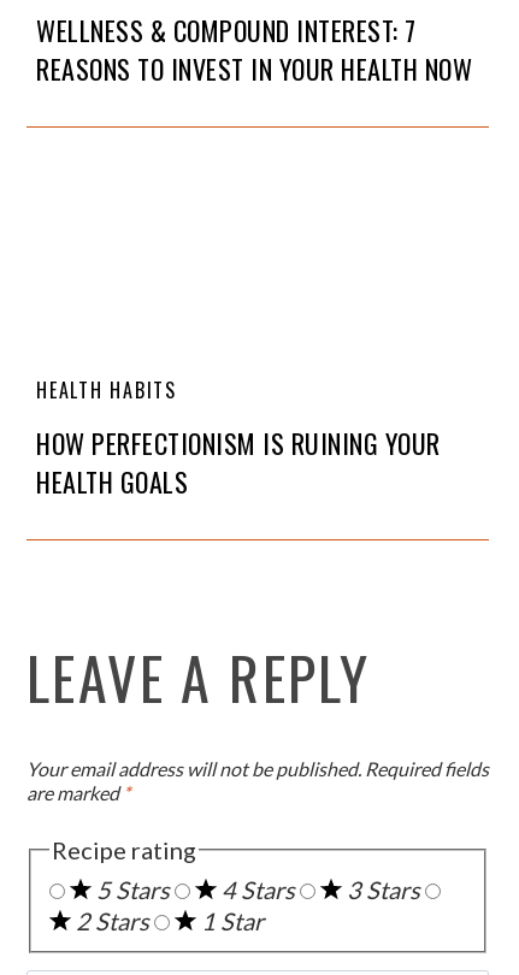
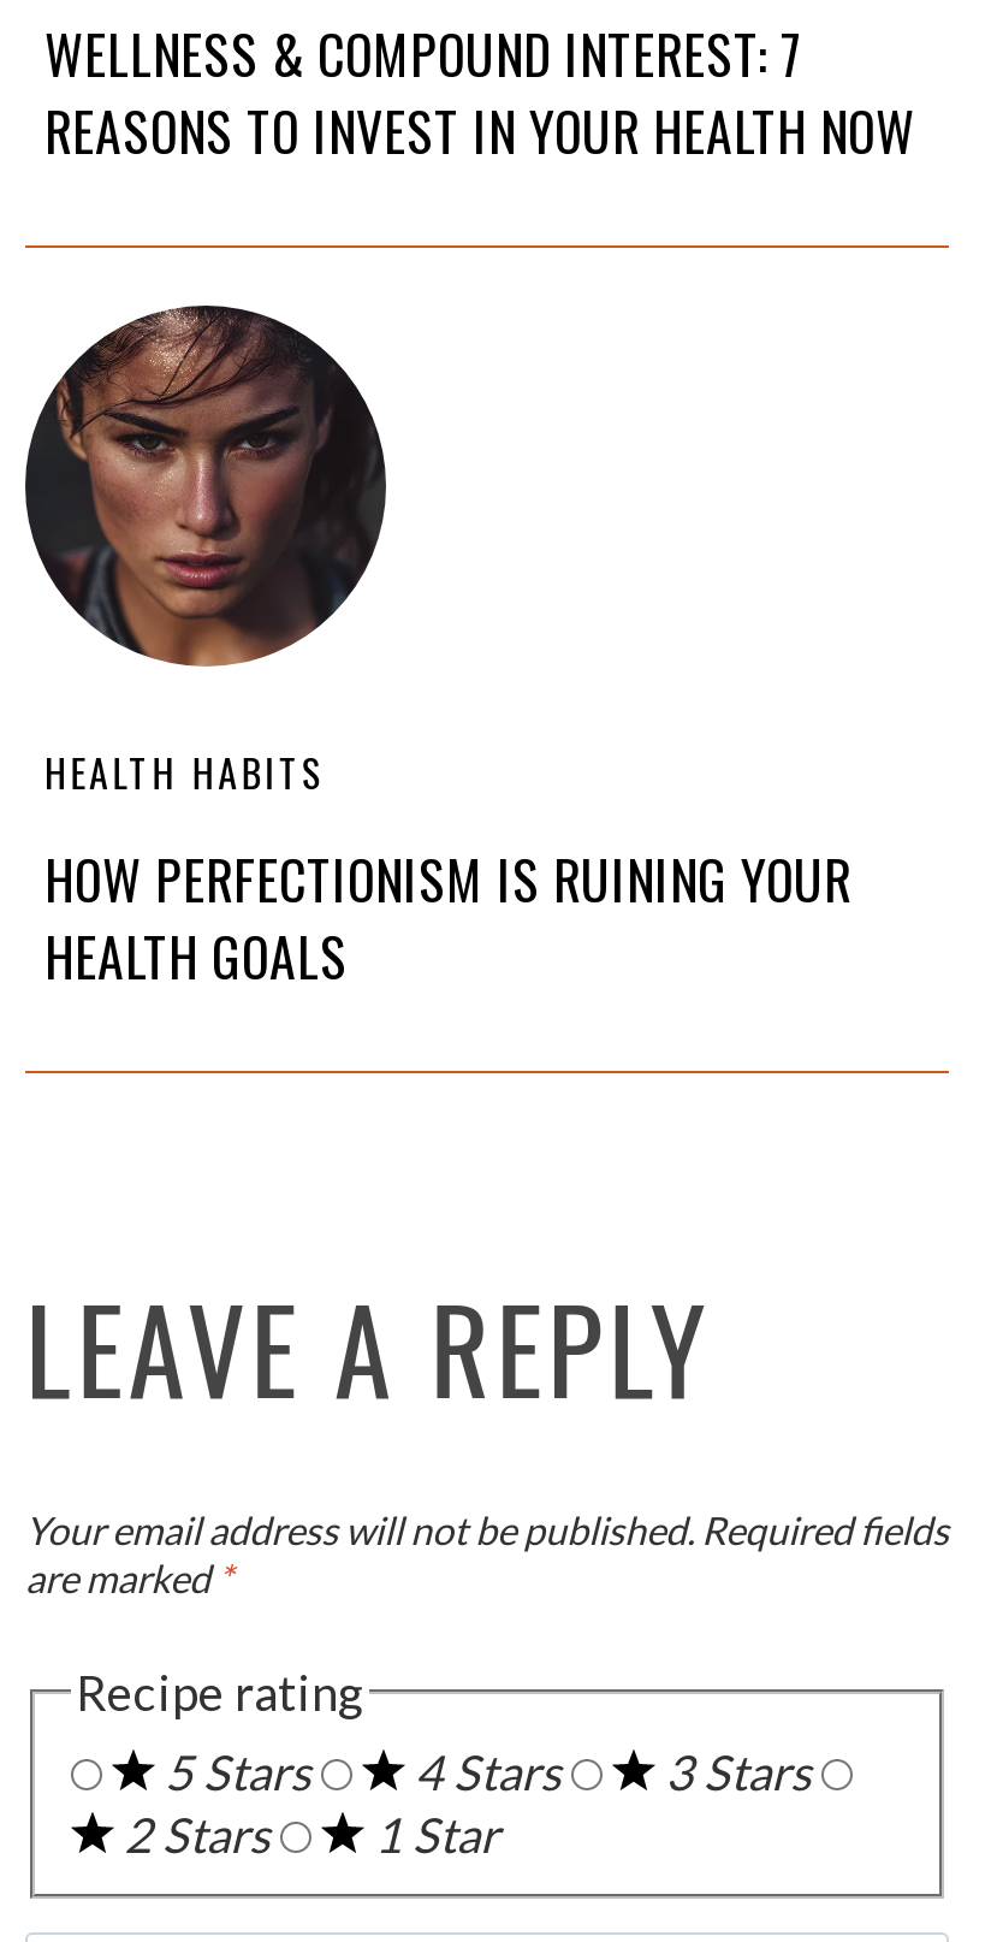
none -> [23,303,388,669] [image]

